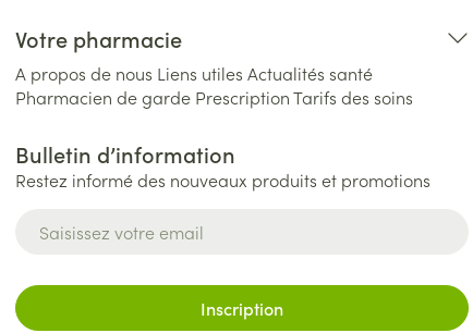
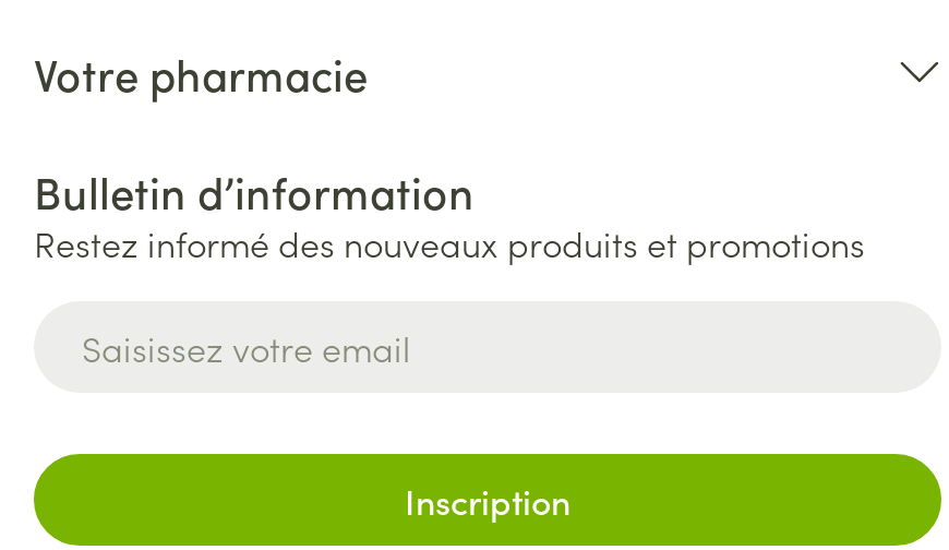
[15,61,413,109] A propos de nous Liens utiles Actualités santé | Pharmacien de garde Prescription Tarifs des soins -> none

